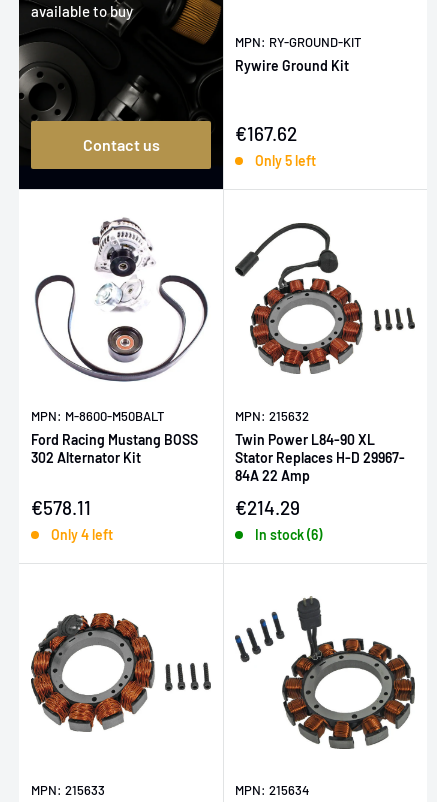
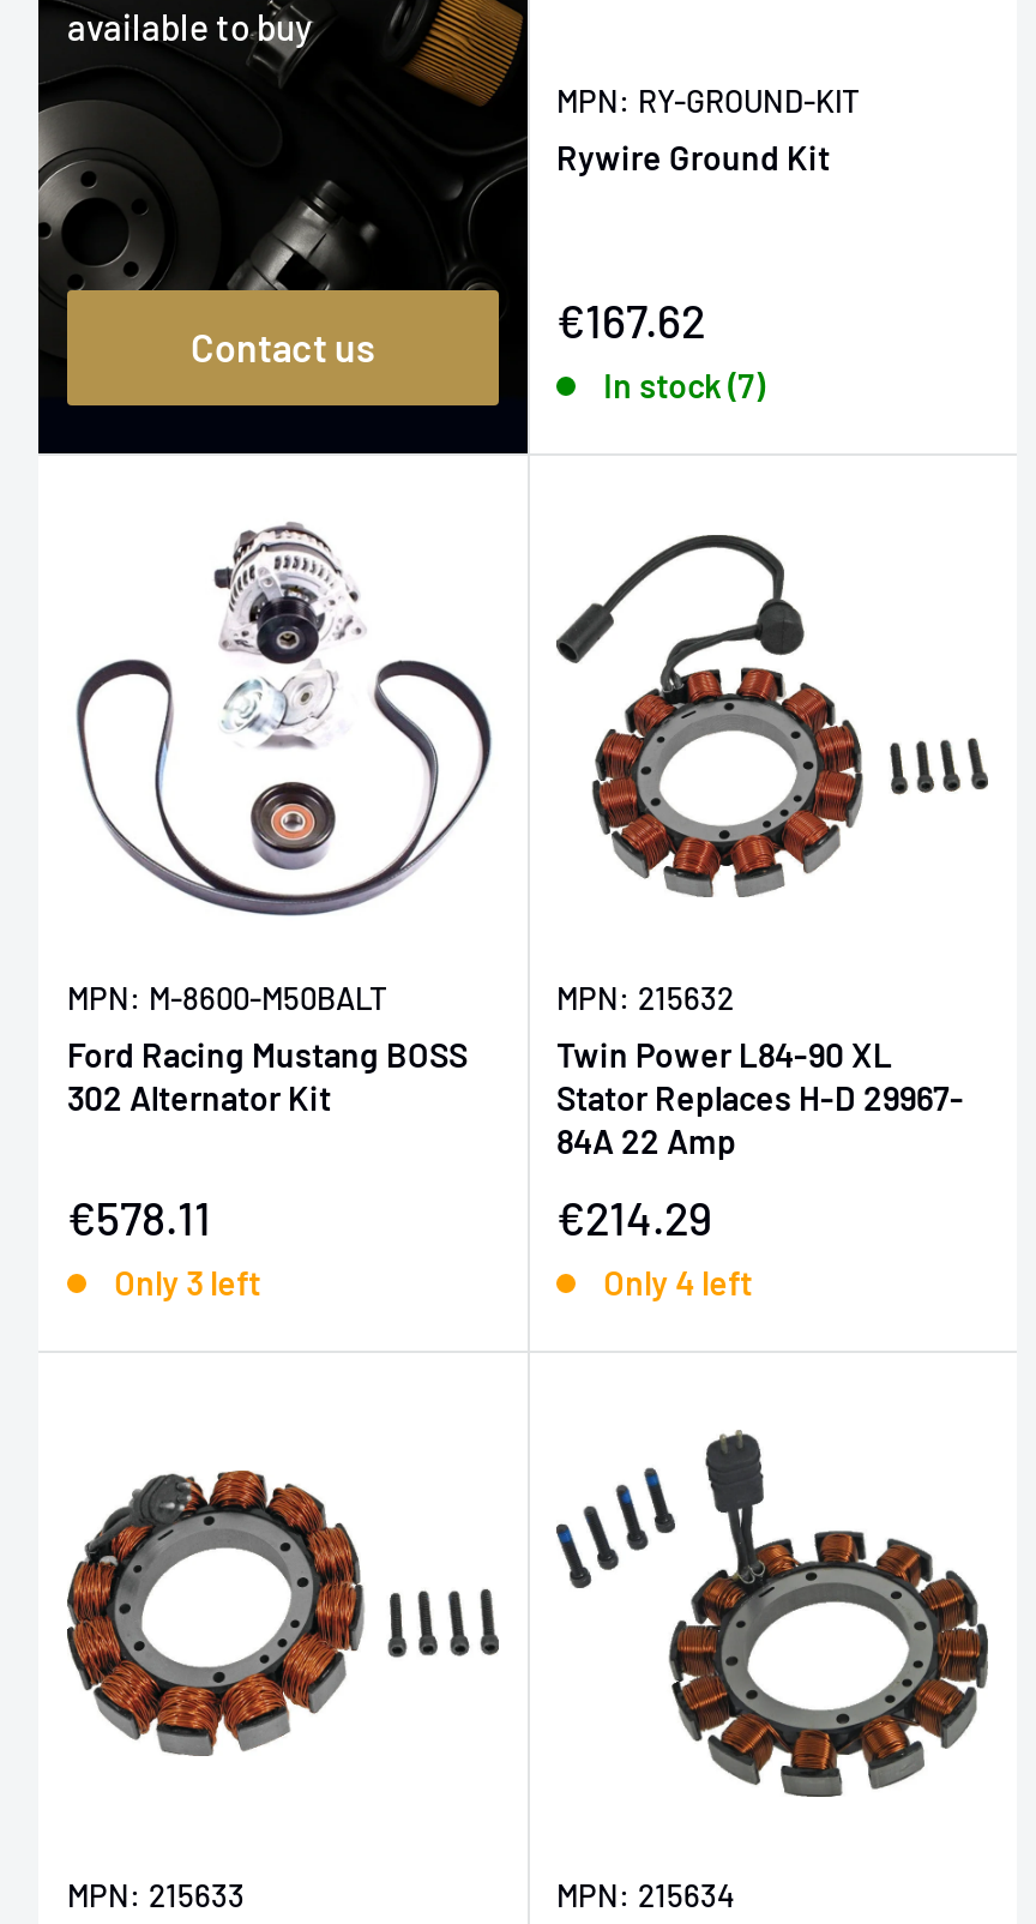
[255,152,316,169] Only 5 left -> [603,364,764,405] In stock (7)
[51,526,113,543] Only 4 left -> [114,1261,260,1302] Only 3 left
[255,526,322,543] In stock (6) -> [603,1261,752,1302] Only 4 left

